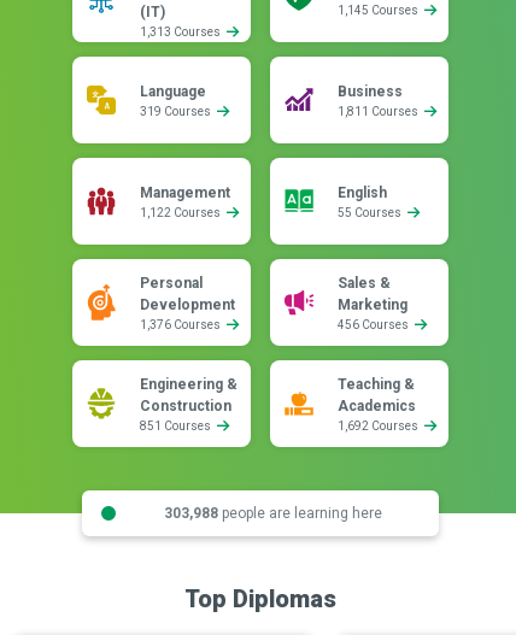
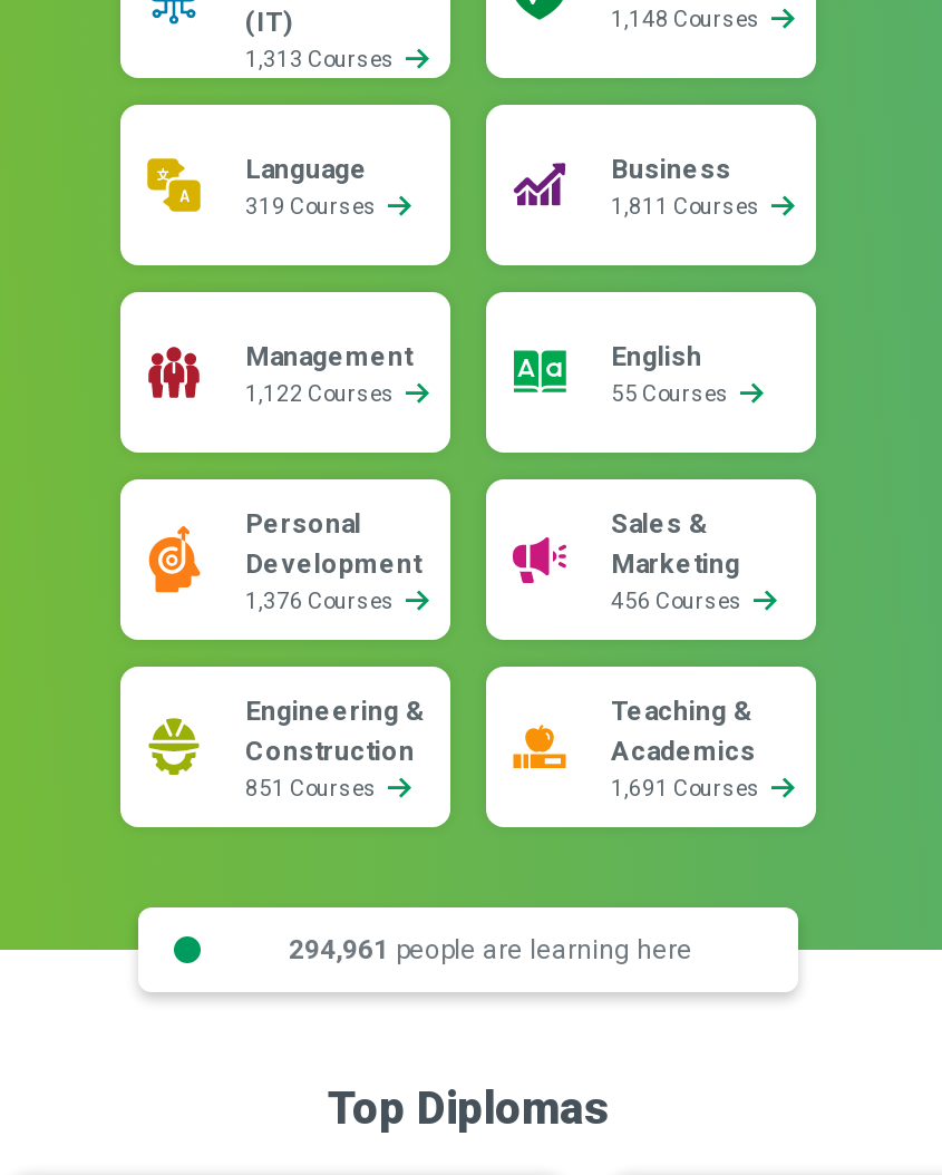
[338,4,421,17] 1,145 Courses -> [611,7,765,31] 1,148 Courses
[338,419,421,433] 1,692 Courses -> [611,776,765,800] 1,691 Courses
[163,504,382,521] 303,988 people are learning here -> [289,933,692,964] 294,961 people are learning here

